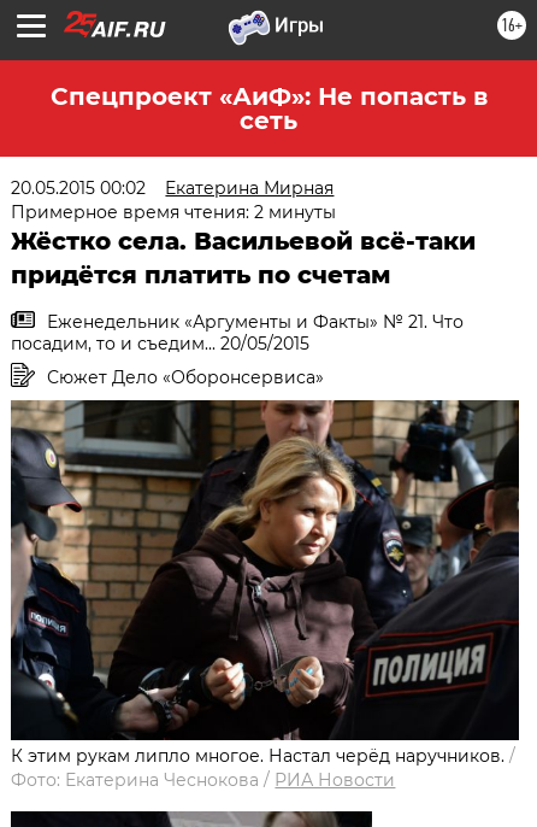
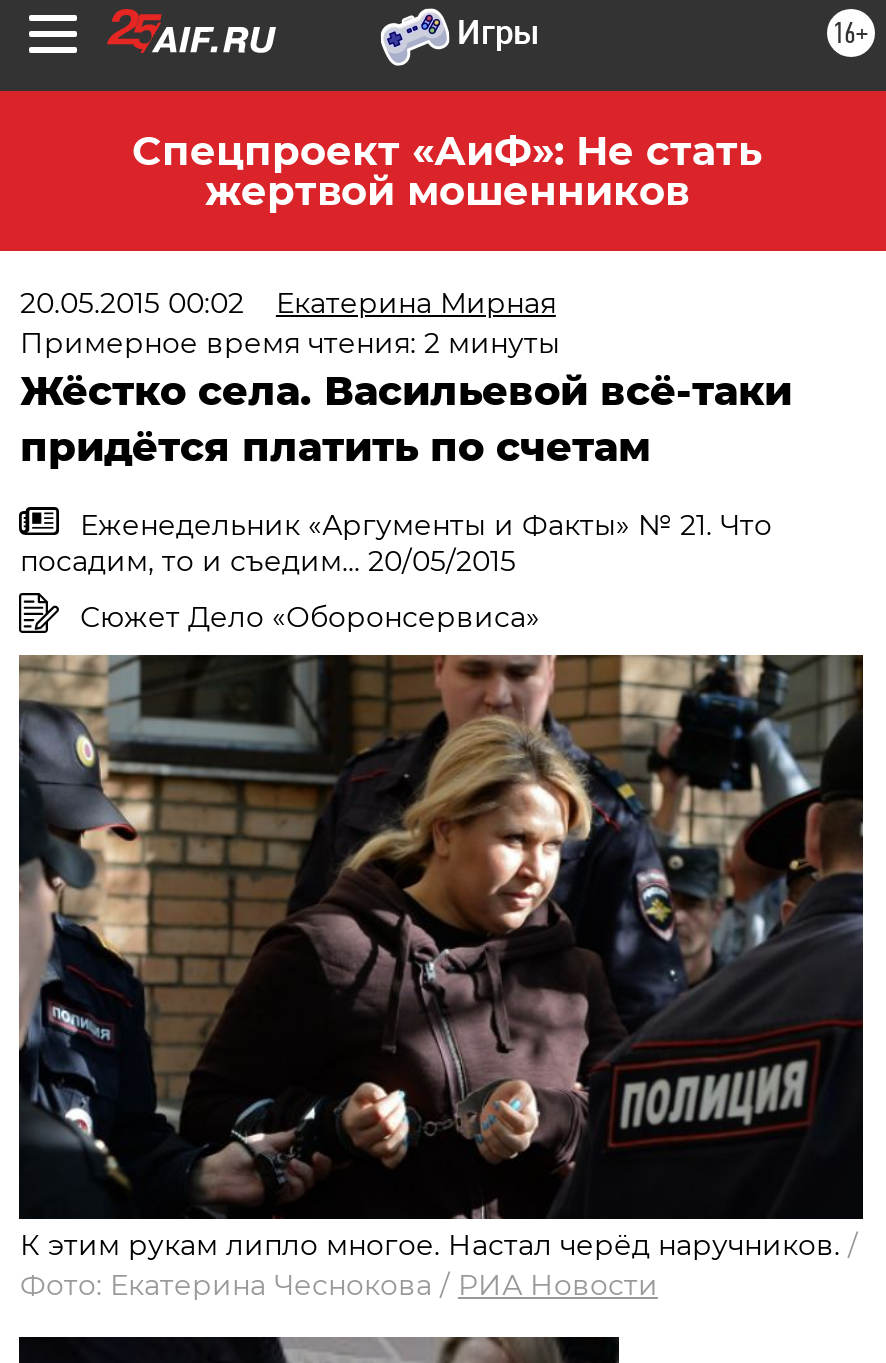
[50,82,487,135] Спецпроект «АиФ»: Не попасть в | сеть -> [132,127,762,215] Спецпроект «АиФ»: Не стать | жертвой мошенников

